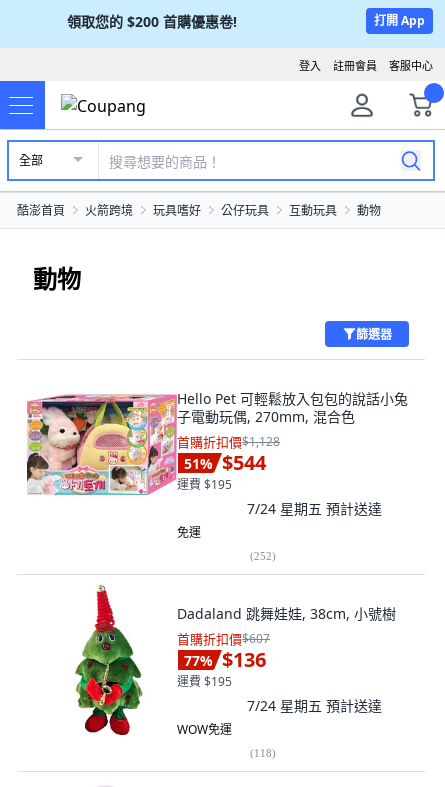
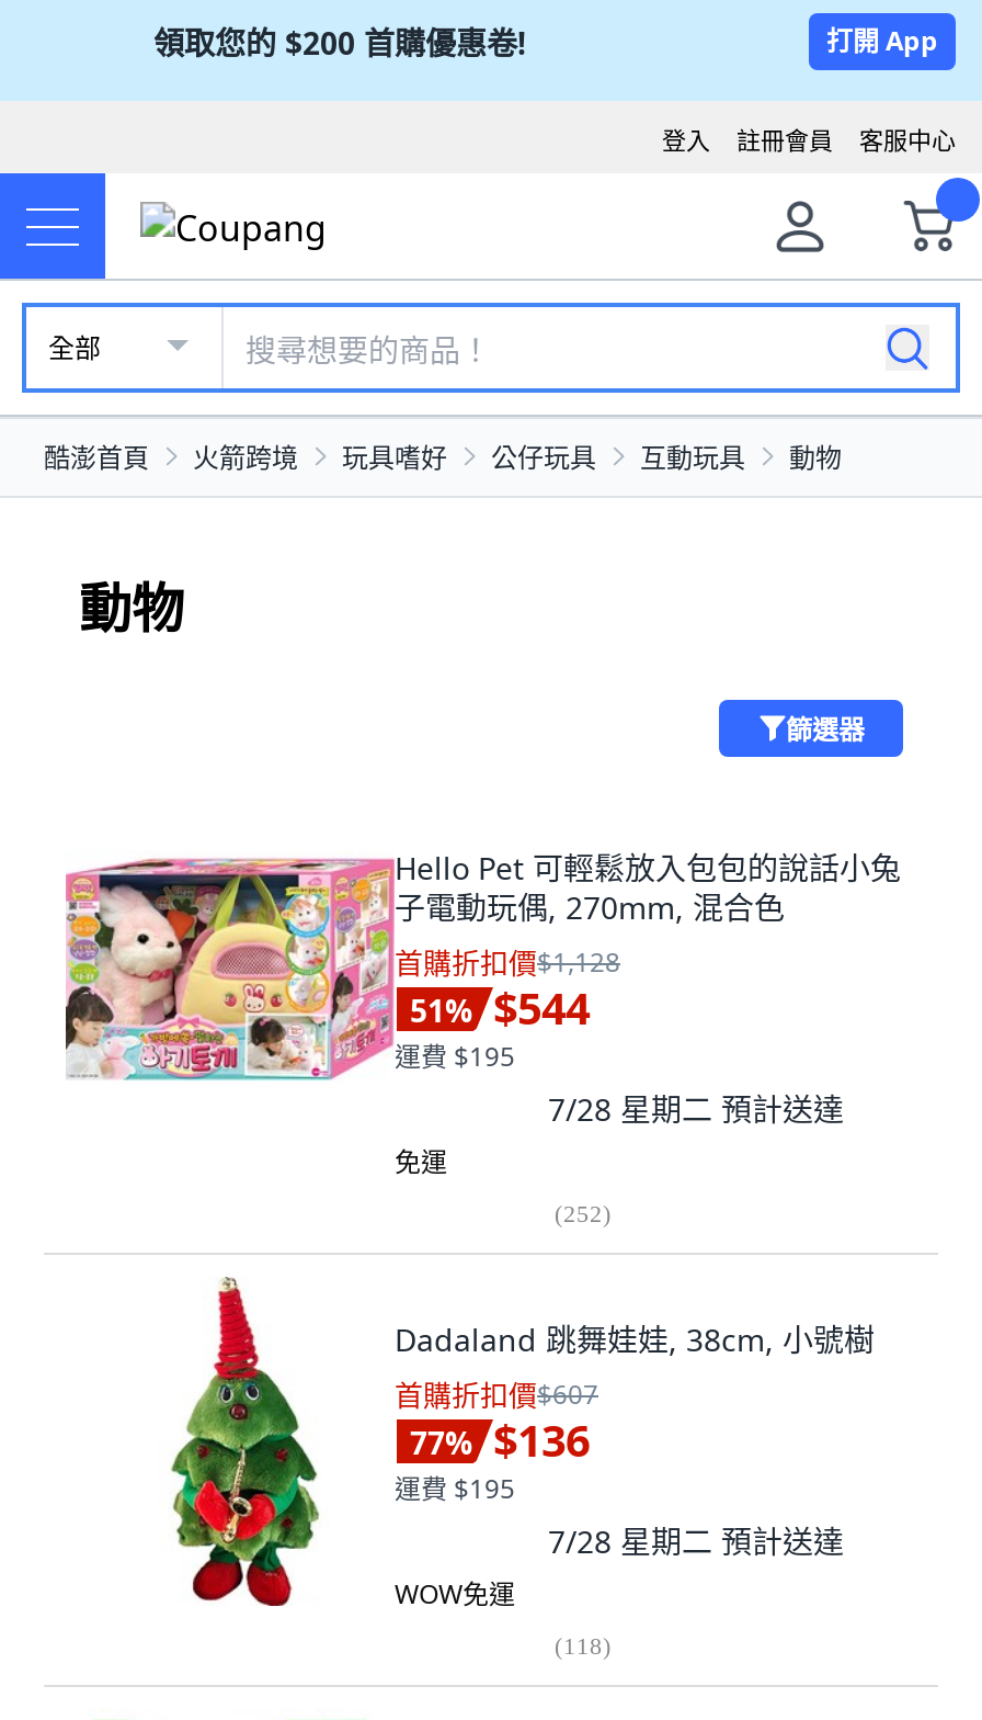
[247,498,382,517] 7/24 星期五預計送達 -> [548,1087,844,1129] 7/28 星期二預計送達
[247,695,382,714] 7/24 星期五預計送達 -> [548,1519,844,1561] 7/28 星期二預計送達

